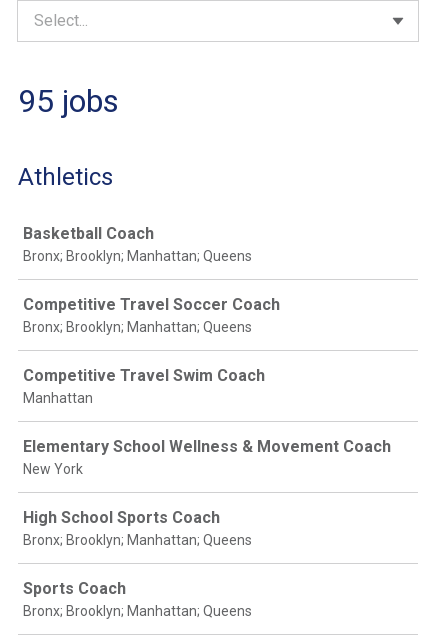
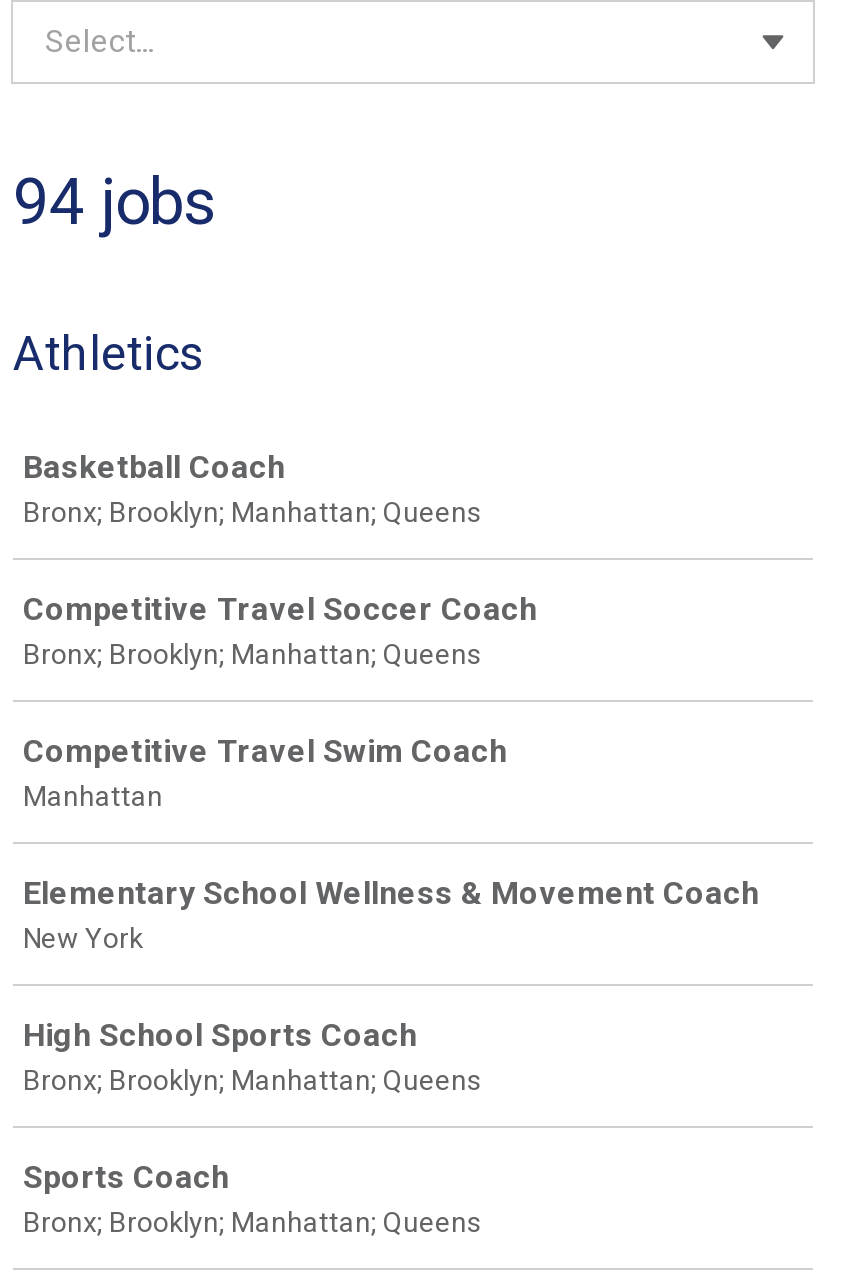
[18,82,119,120] 95 jobs -> [13,164,215,240] 94 jobs

